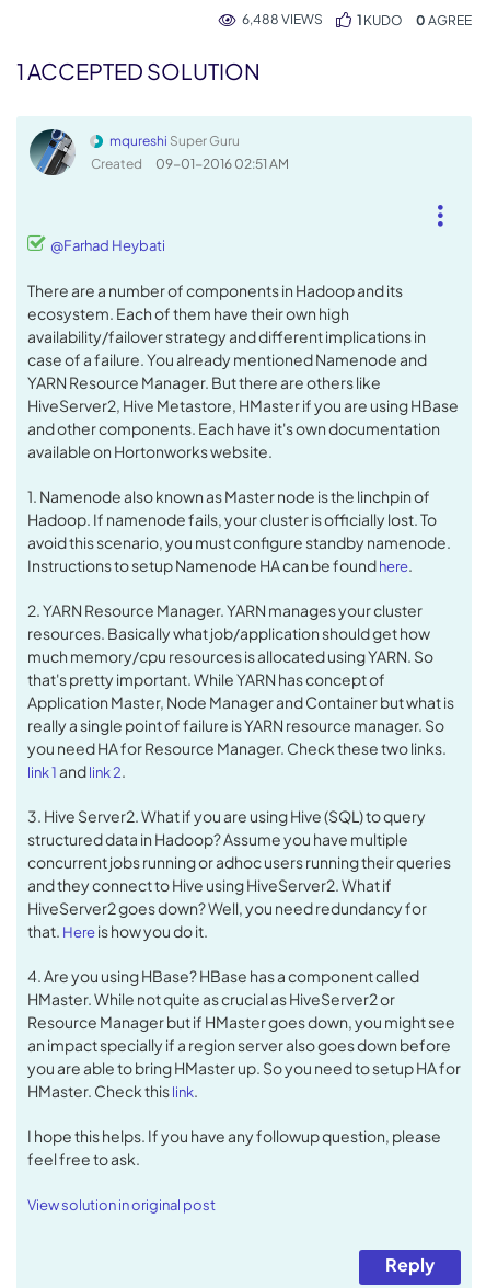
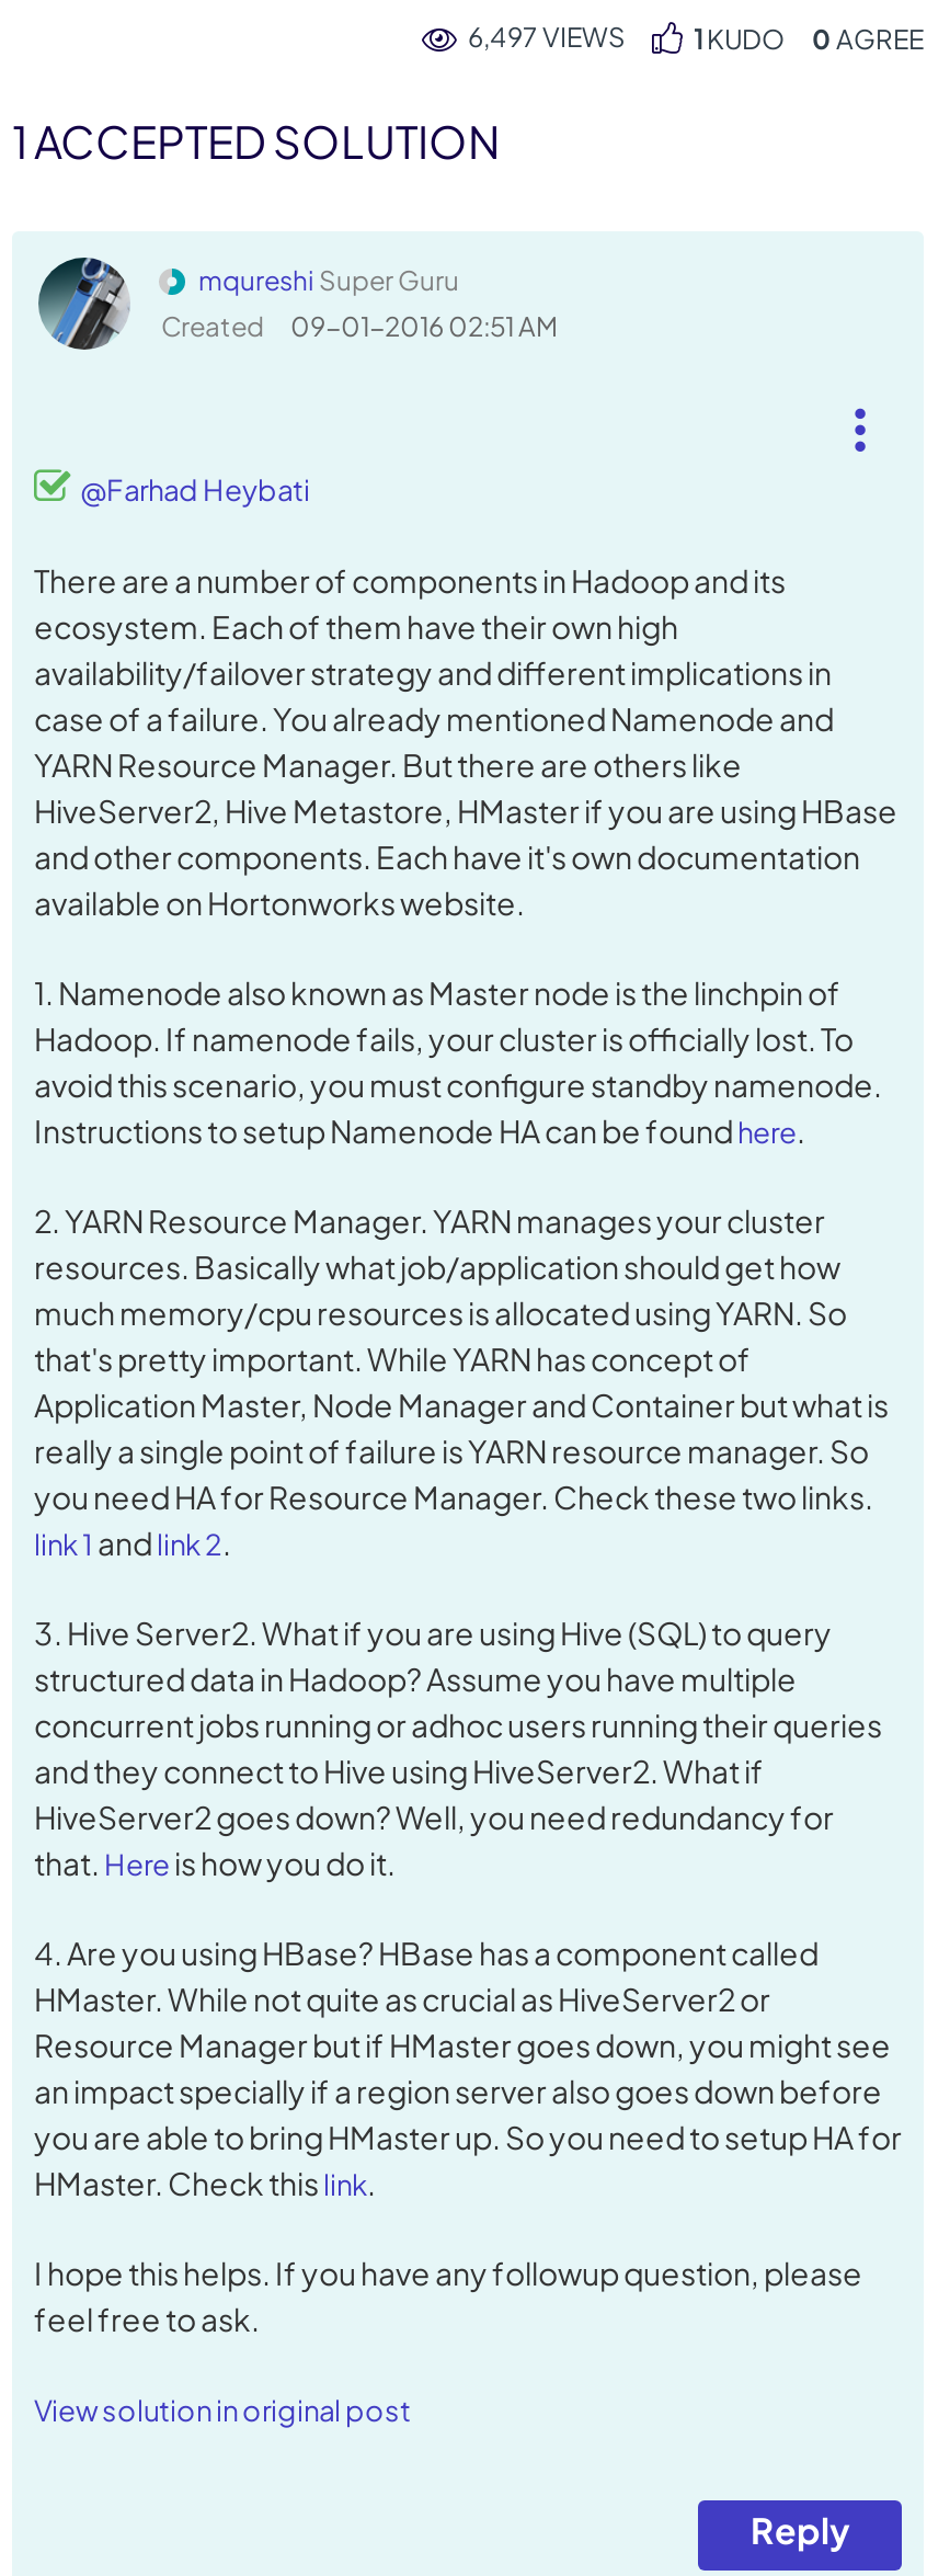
[242,11,323,27] 6,488 VIEWS -> [468,21,626,54] 6,497 VIEWS

